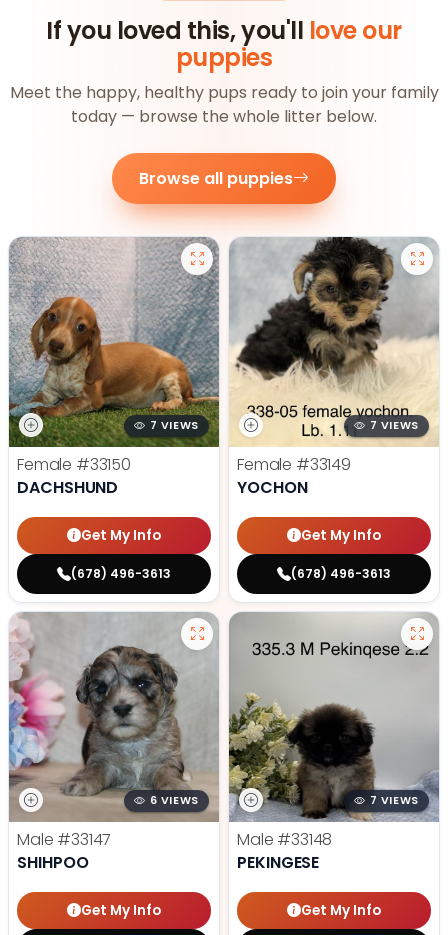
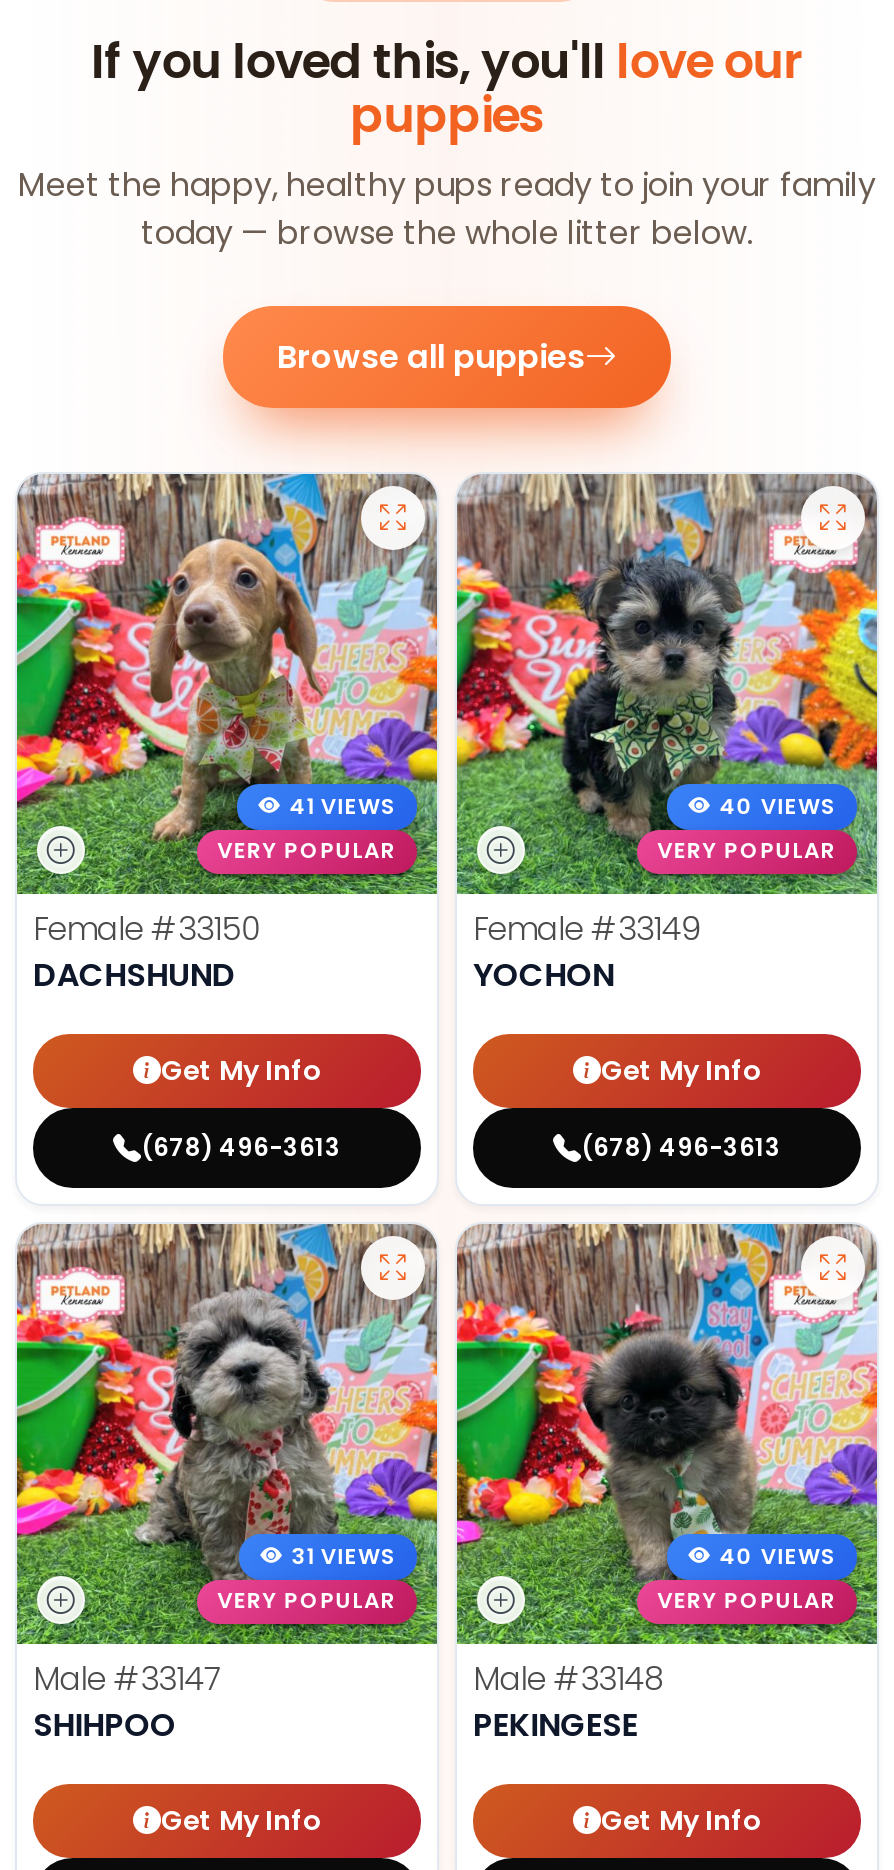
[8,237,220,448] [image] | 7 VIEWS -> [15,472,439,896] [image] | 41 VIEWS | VERY POPULAR
[229,237,440,447] [image] | 7 VIEWS -> [455,474,879,896] [image] | 40 VIEWS | VERY POPULAR
[8,612,220,822] [image] | 6 VIEWS -> [15,1224,439,1646] [image] | 31 VIEWS | VERY POPULAR
[228,612,439,822] [image] | 7 VIEWS -> [455,1222,879,1646] [image] | 40 VIEWS | VERY POPULAR

